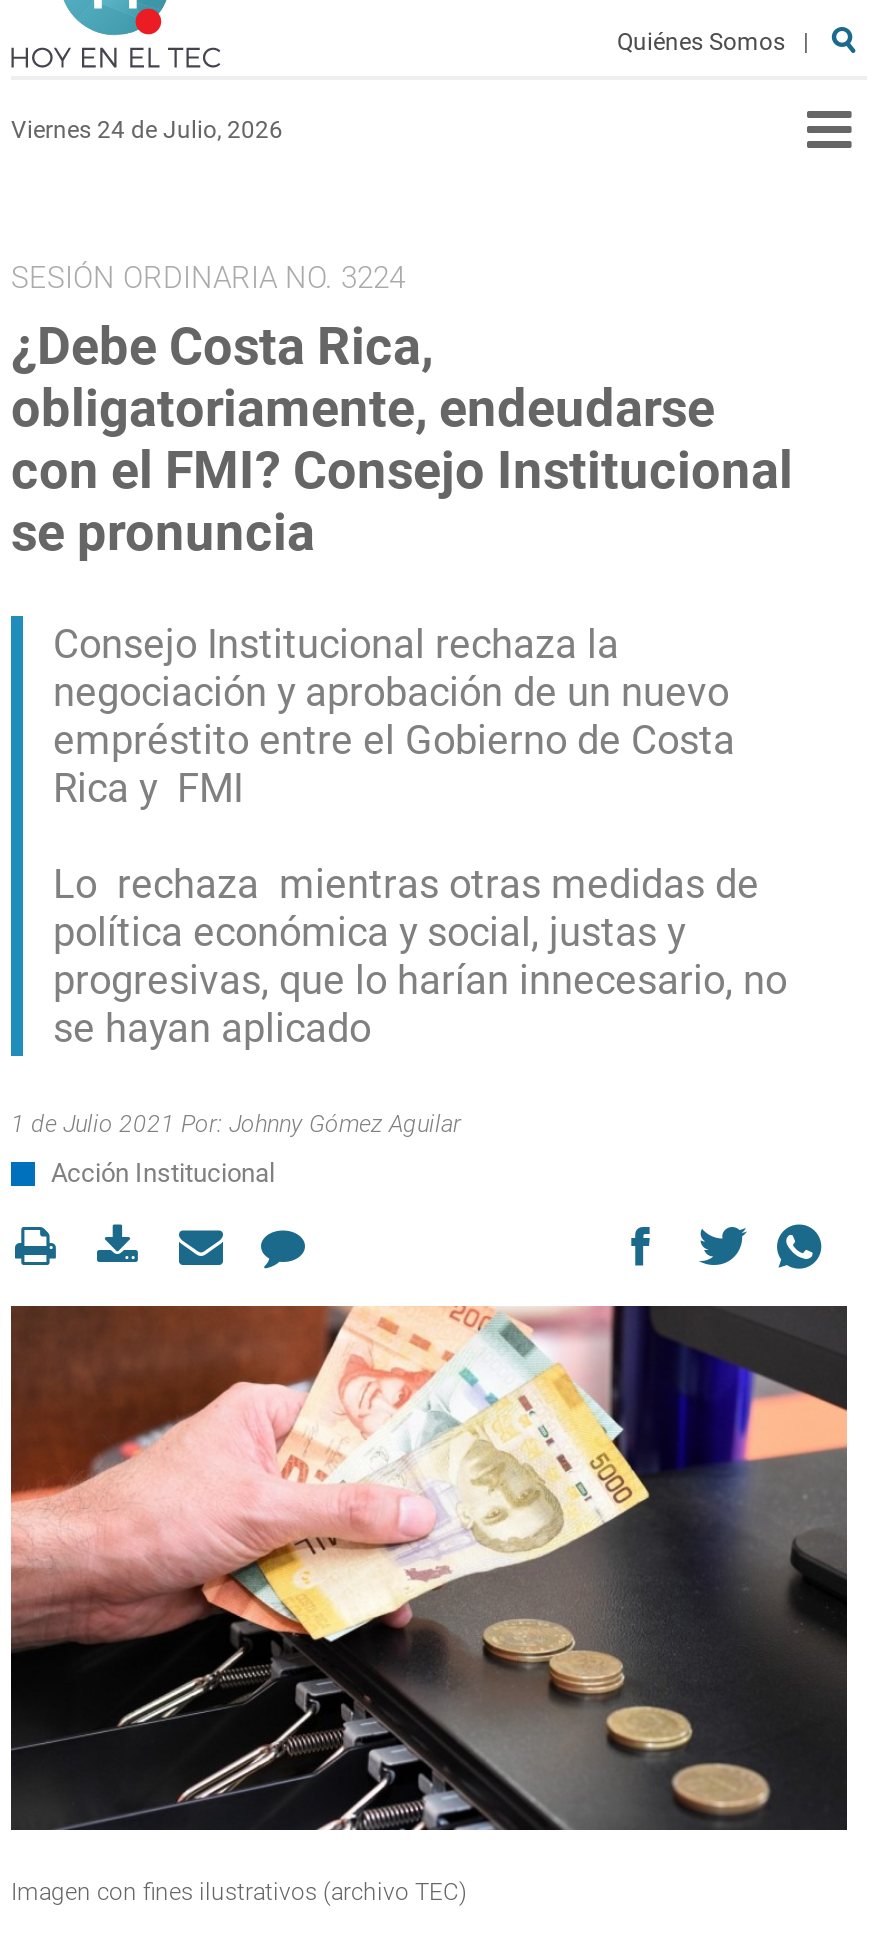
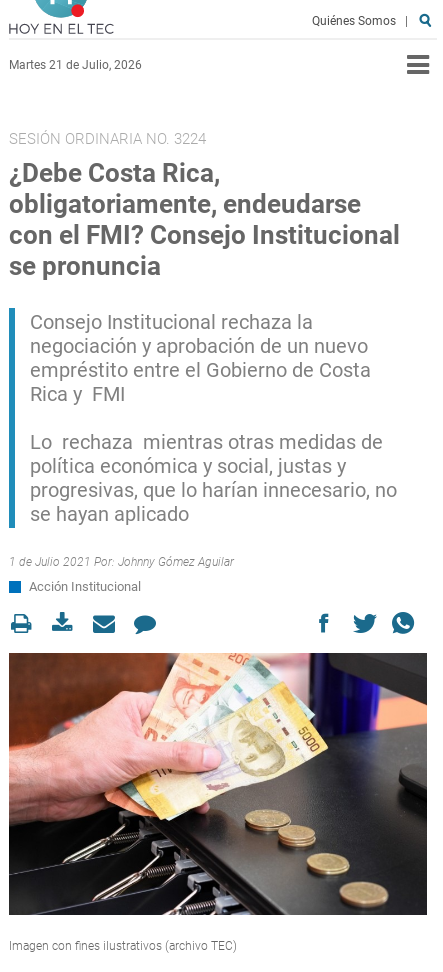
[11,116,283,144] Viernes 24 de Julio, 2026 -> [9,58,142,72] Martes 21 de Julio, 2026

